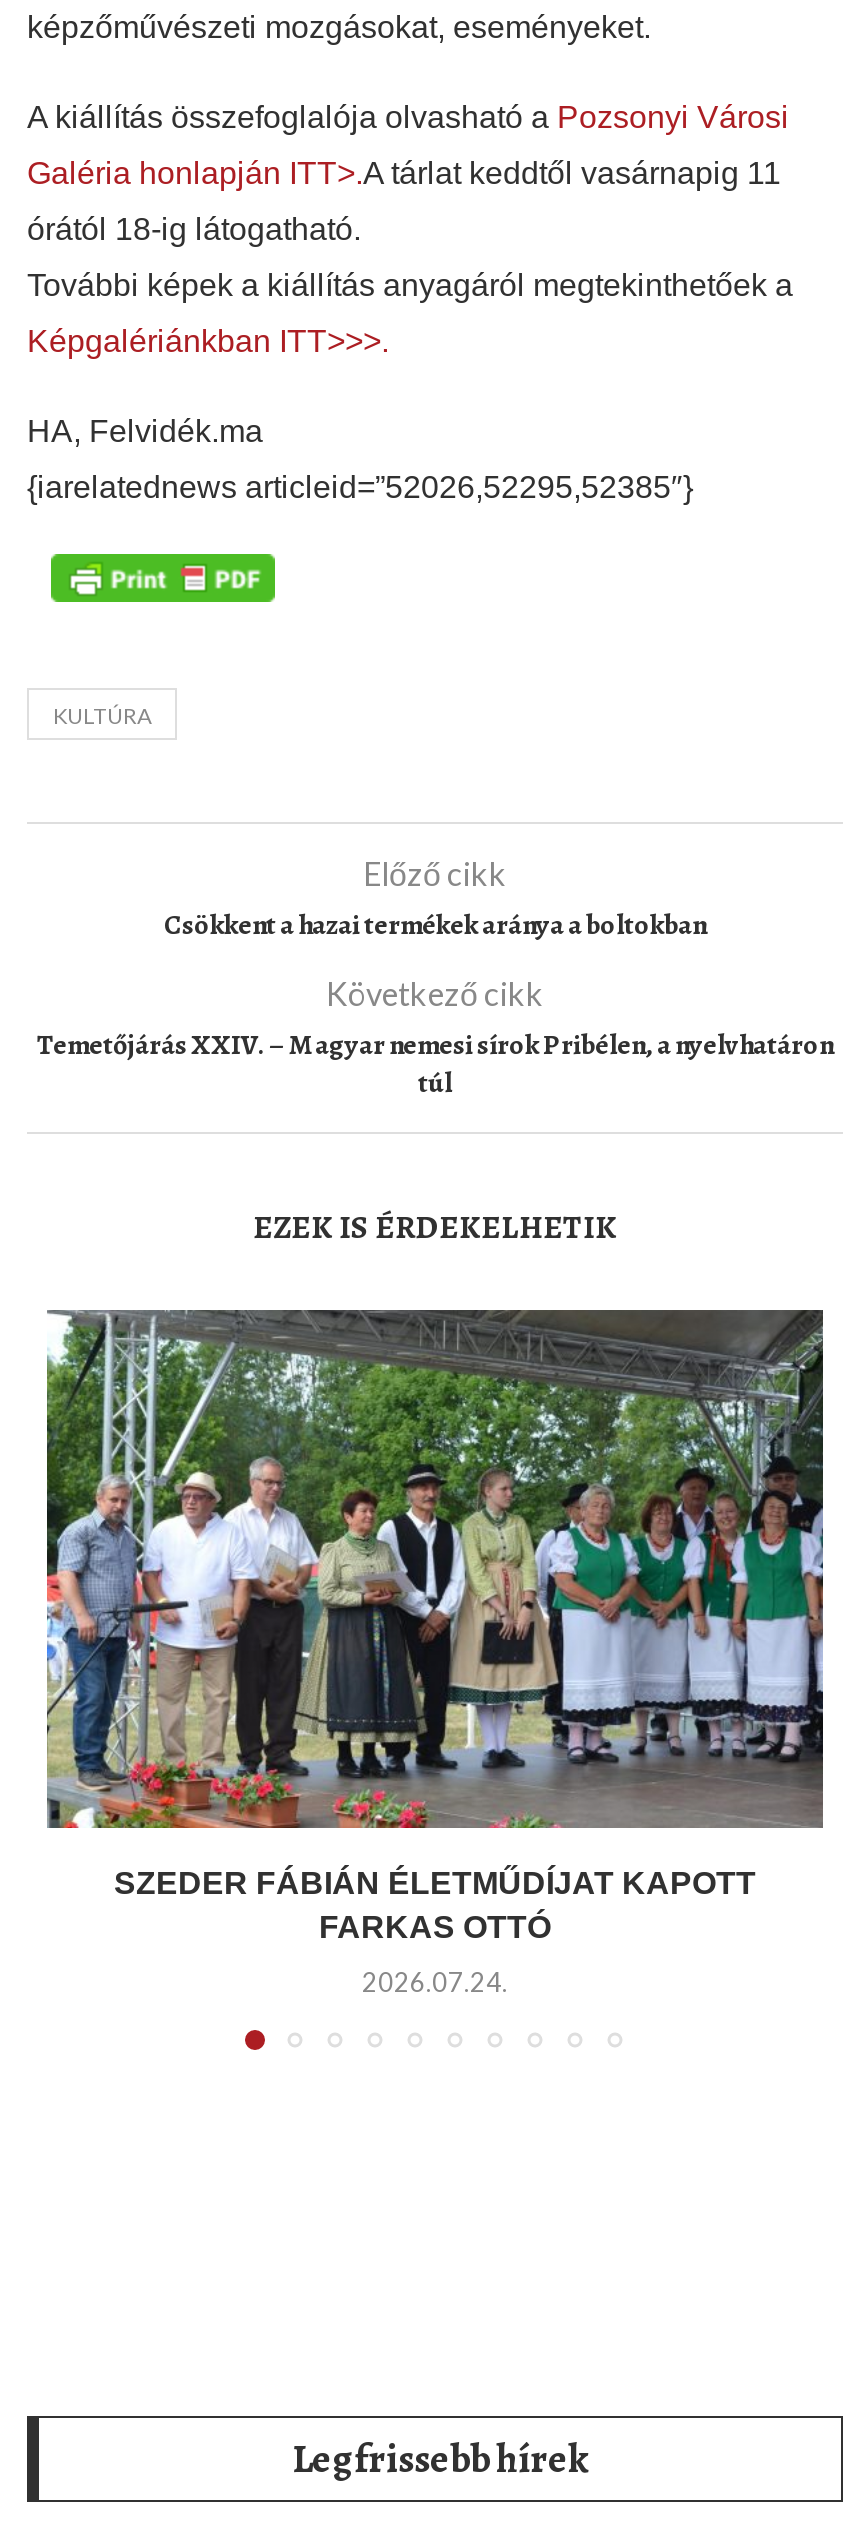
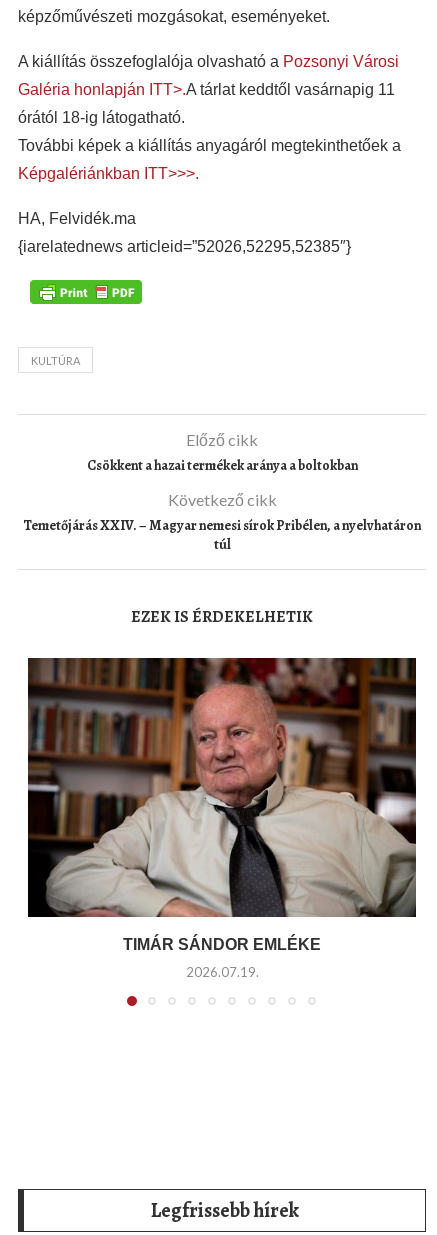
[45,1308,825,1943] [image] | SZEDER FÁBIÁN ÉLETMŰDÍJAT KAPOTT | FARKAS OTTÓ -> [27,657,416,953] [image] | TIMÁR SÁNDOR EMLÉKE
[362,1965,508,1997] 2026.07.24. -> [185,964,258,980] 2026.07.19.

